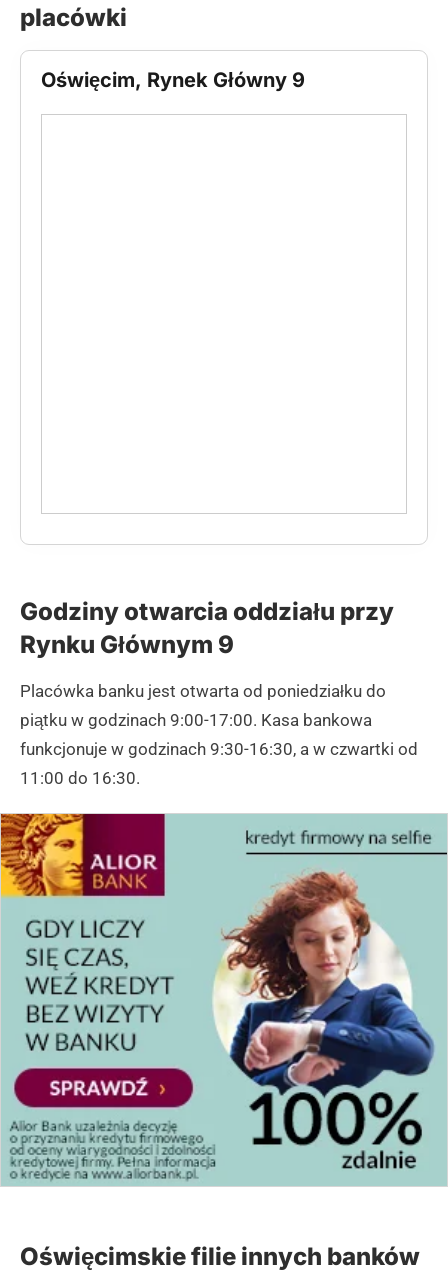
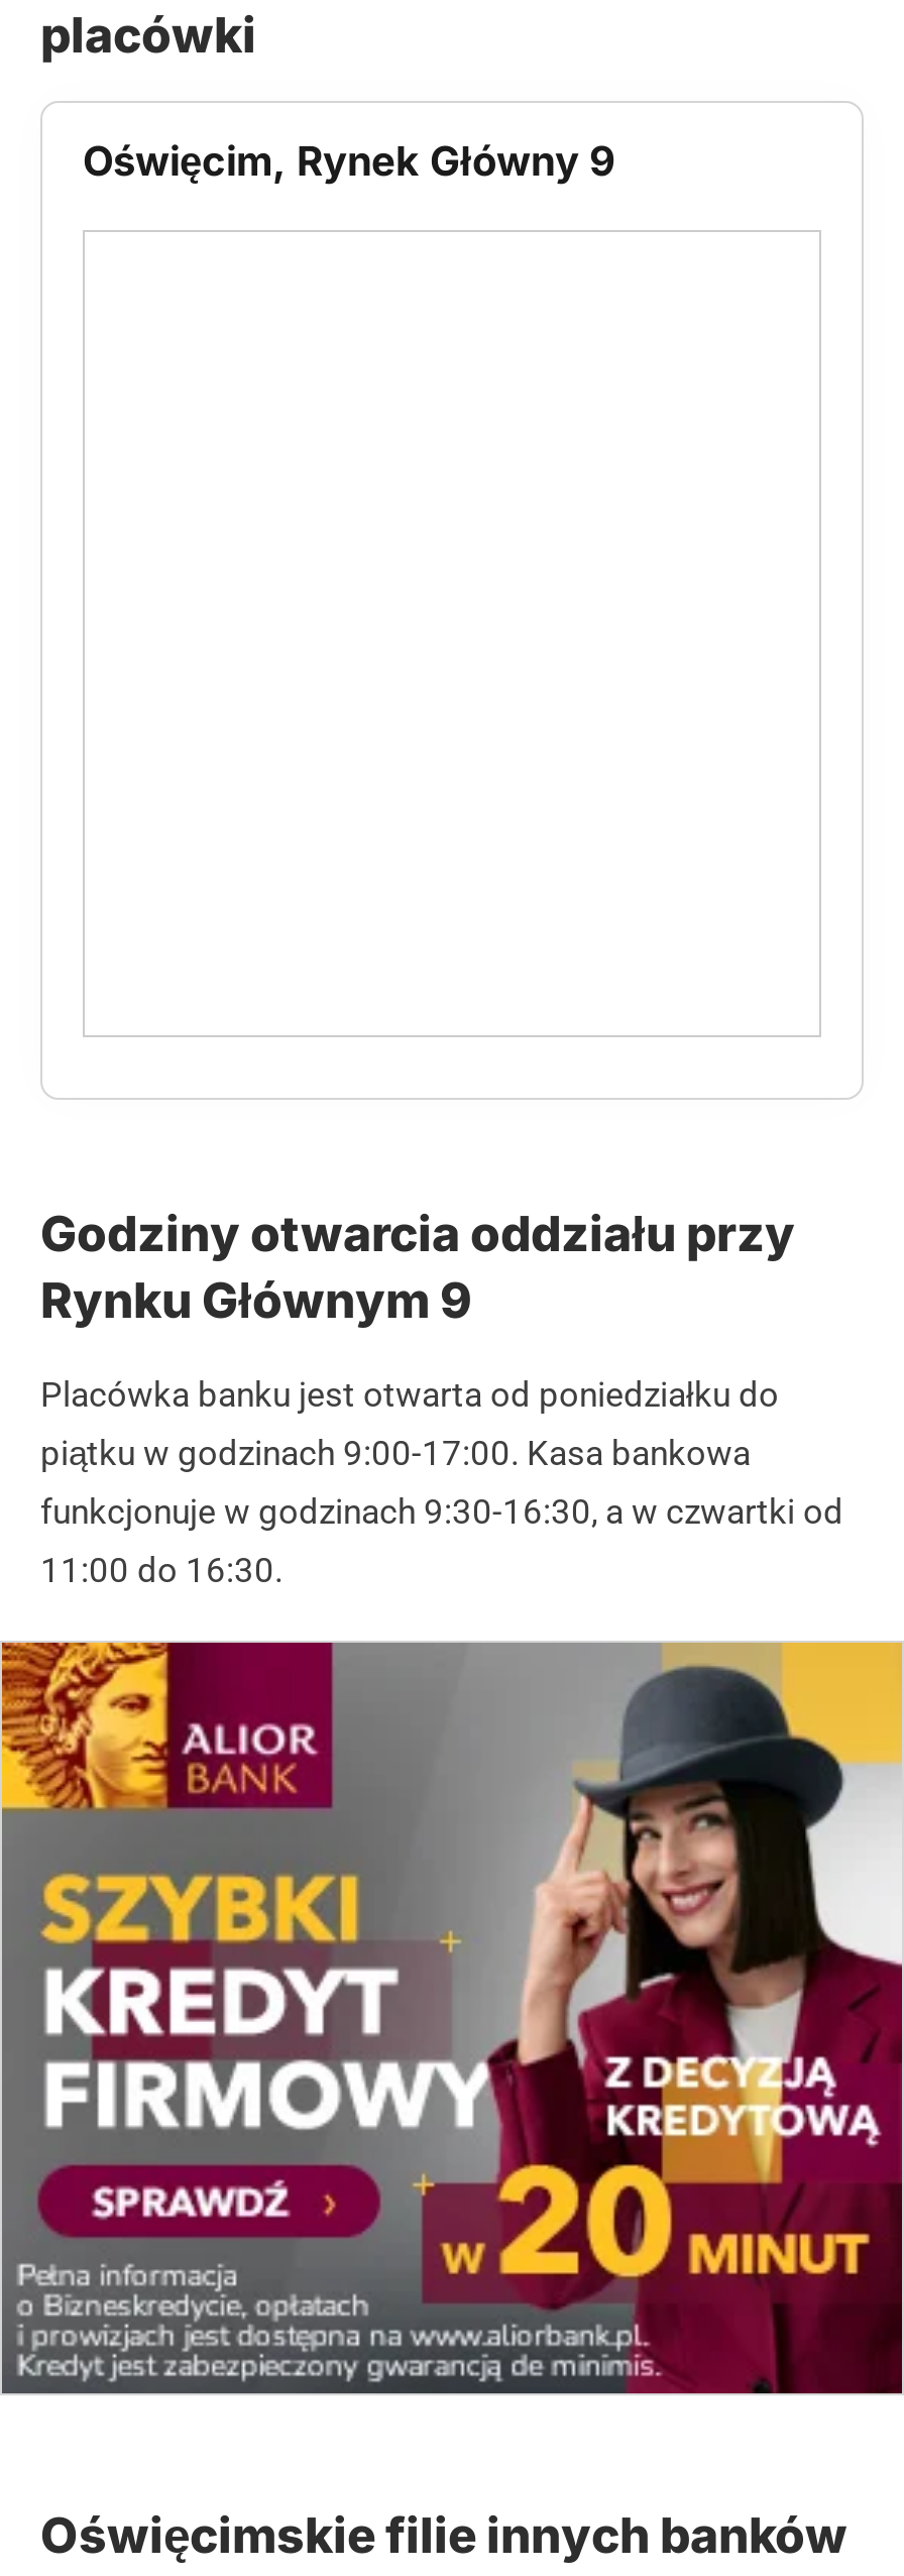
[3,813,445,1186] [image] -> [6,1641,898,2395] [image]

